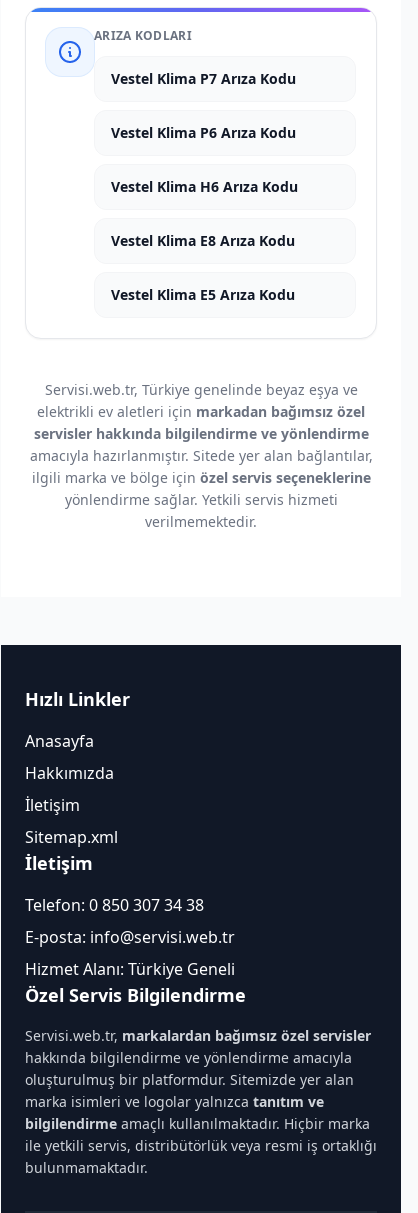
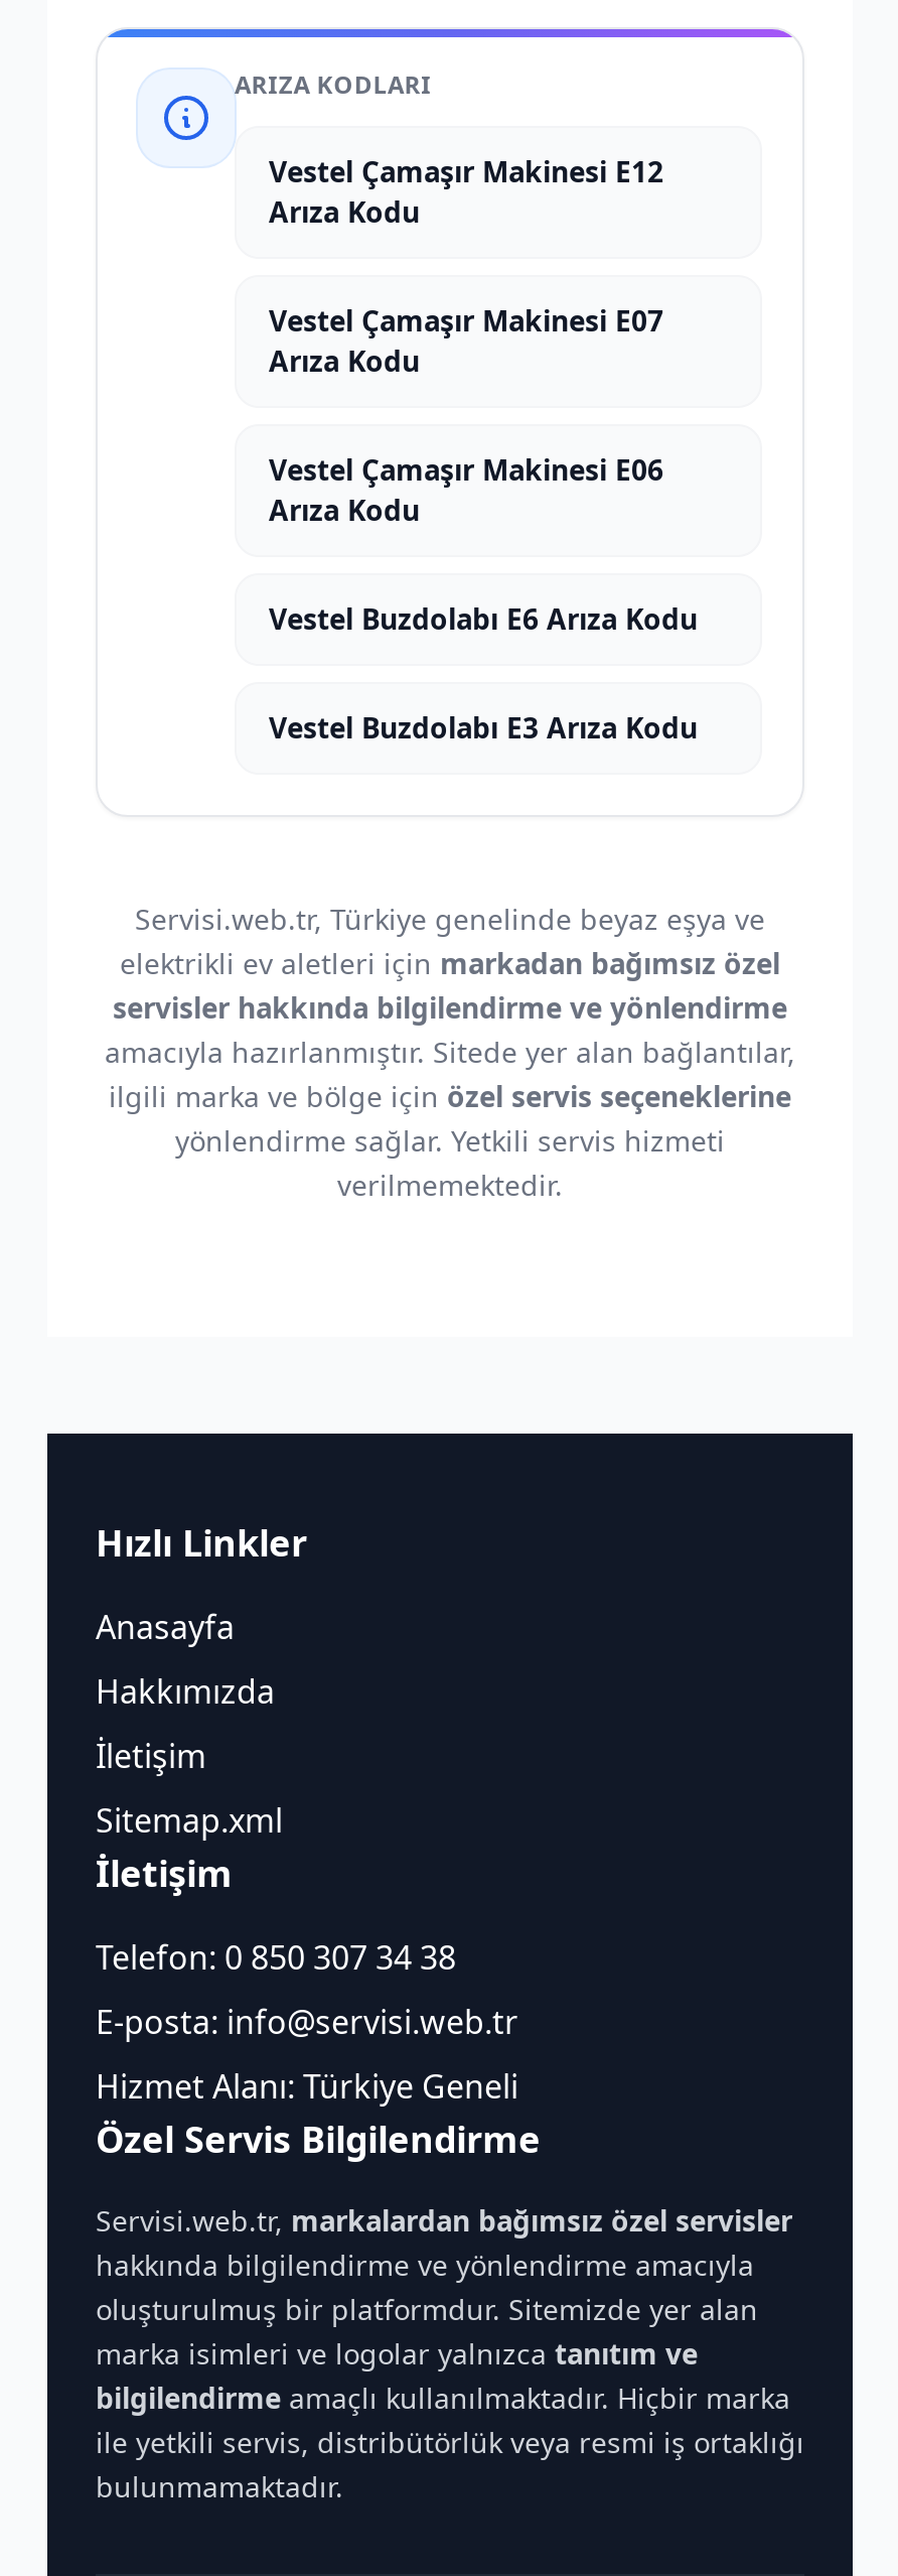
[111,69,296,88] Vestel Klima P7 Arıza Kodu -> [269,152,663,231] Vestel Çamaşır Makinesi E12 | Arıza Kodu
[111,123,296,142] Vestel Klima P6 Arıza Kodu -> [269,301,663,380] Vestel Çamaşır Makinesi E07 | Arıza Kodu
[111,177,298,196] Vestel Klima H6 Arıza Kodu -> [269,450,663,529] Vestel Çamaşır Makinesi E06 | Arıza Kodu
[111,231,295,250] Vestel Klima E8 Arıza Kodu -> [269,599,698,638] Vestel Buzdolabı E6 Arıza Kodu
[111,285,295,304] Vestel Klima E5 Arıza Kodu -> [269,708,698,747] Vestel Buzdolabı E3 Arıza Kodu

